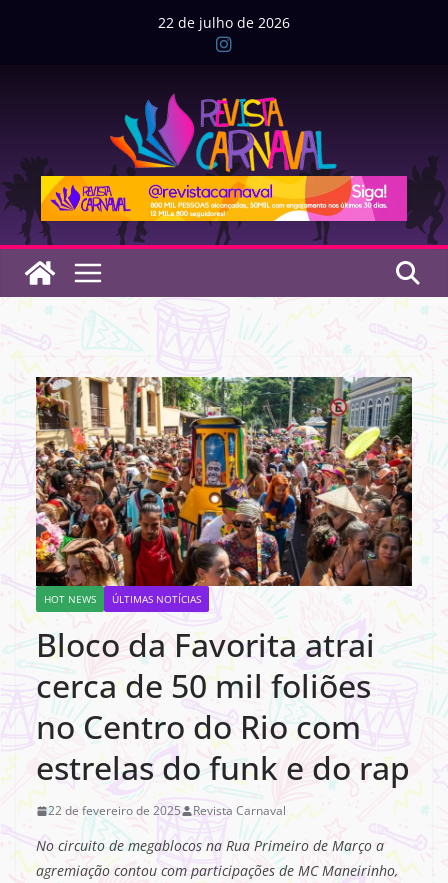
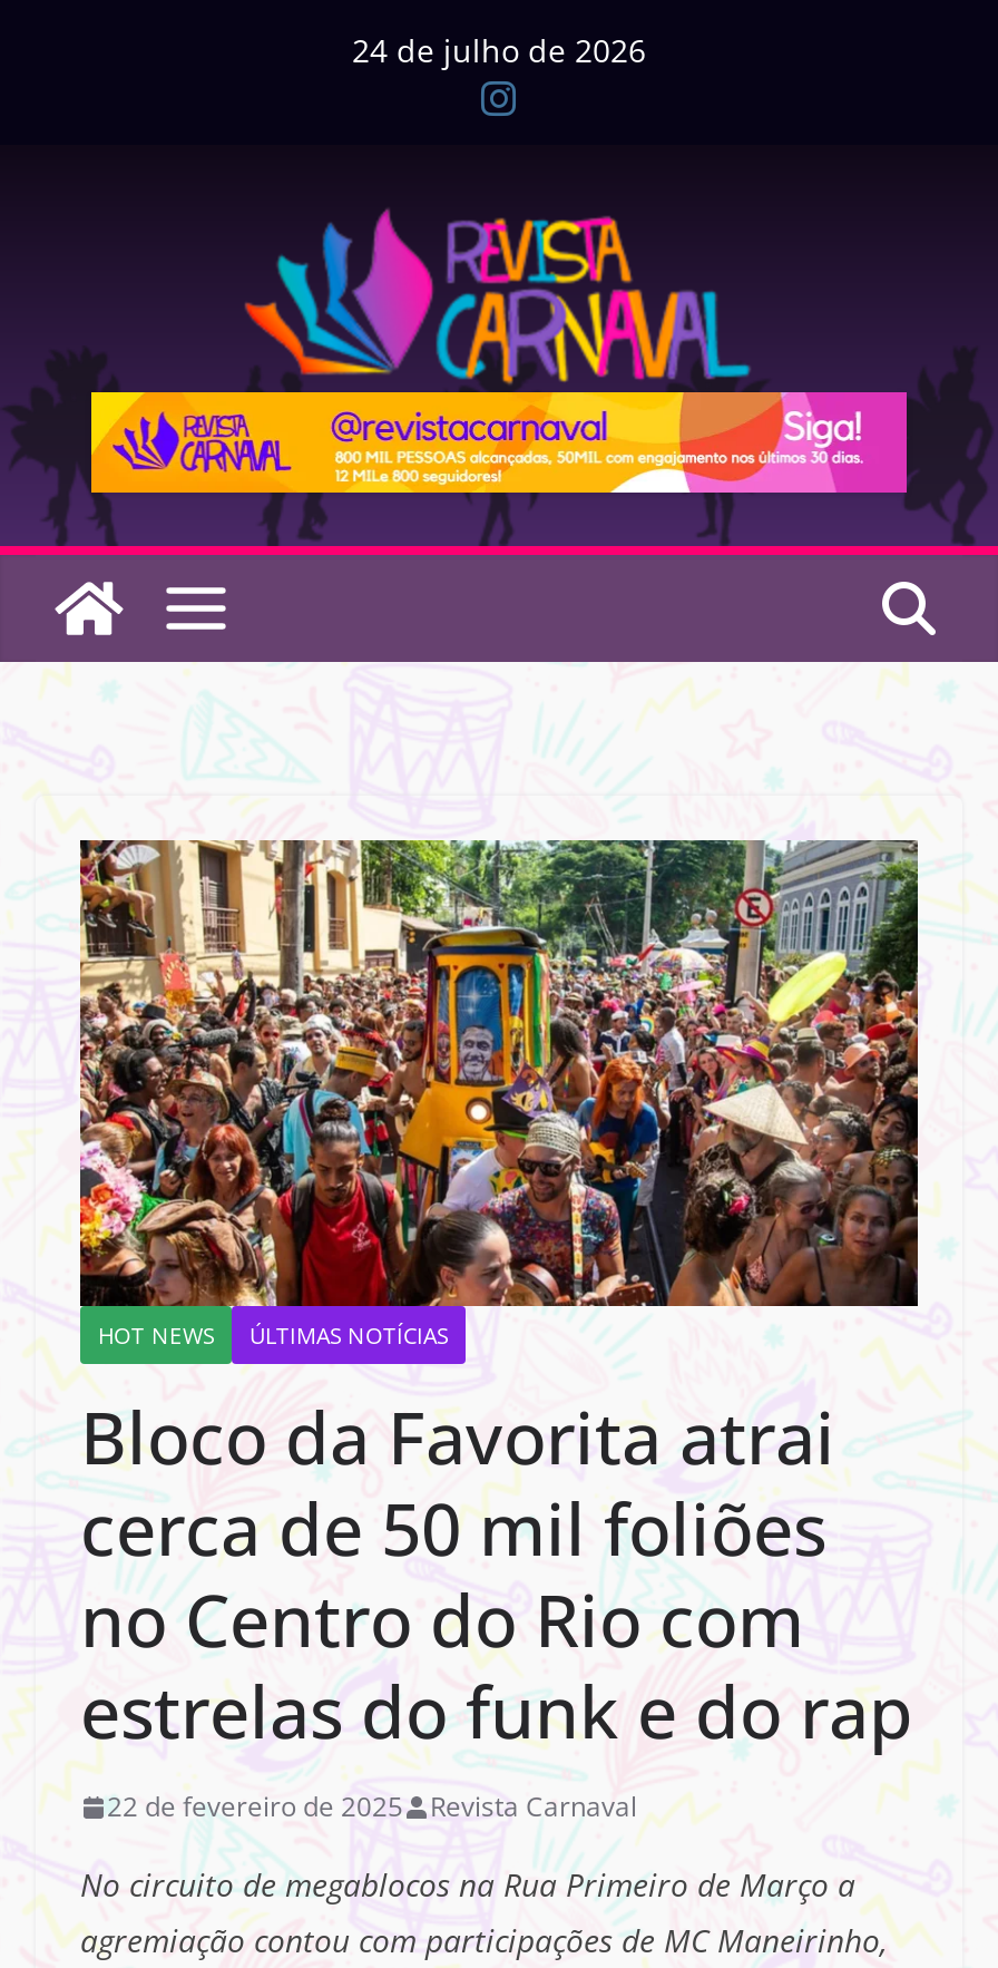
[158,13,290,32] 22 de julho de 2026 -> [352,29,646,71] 24 de julho de 2026

